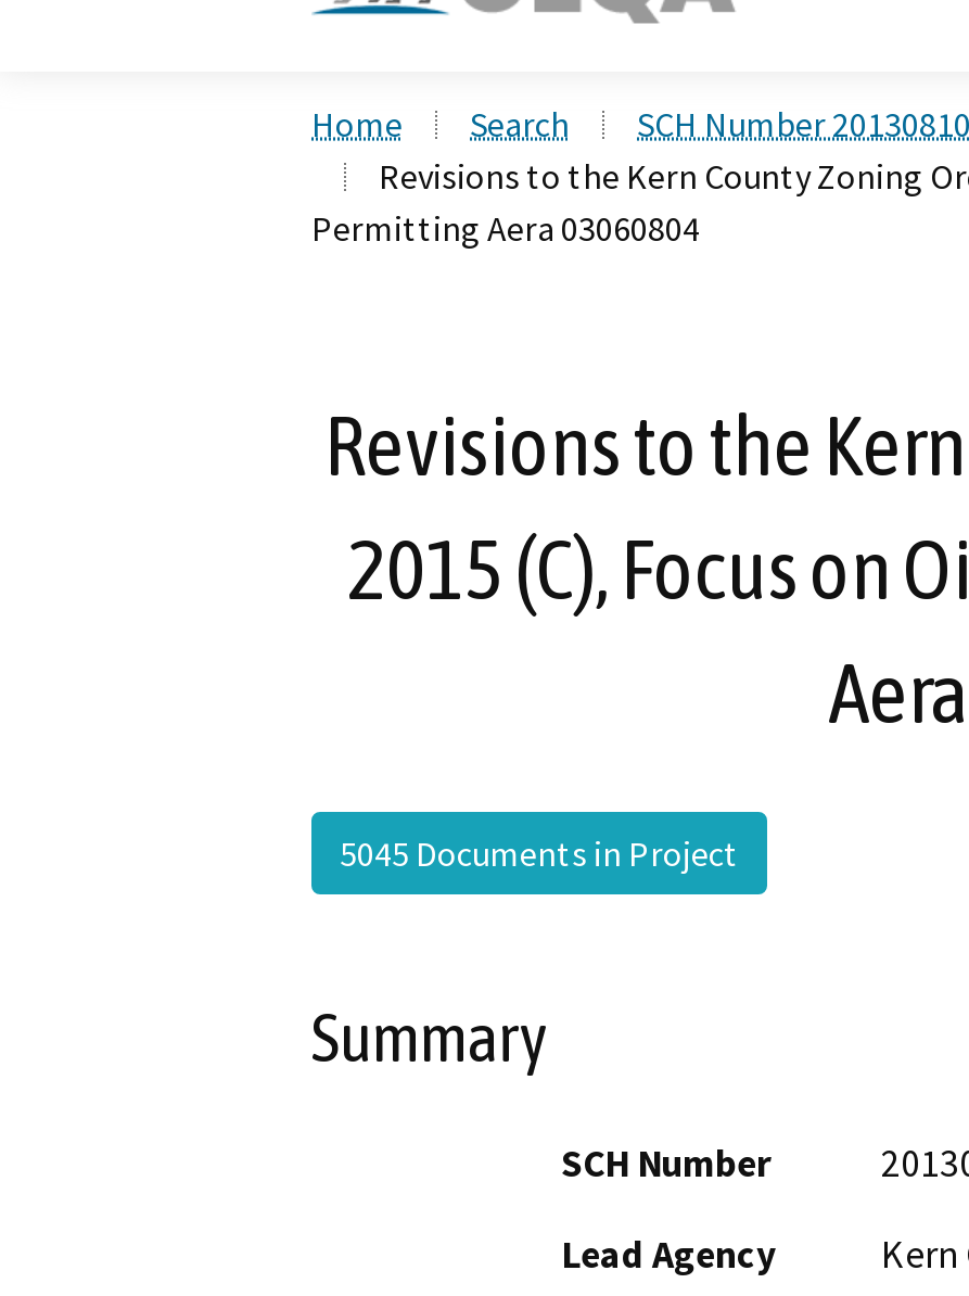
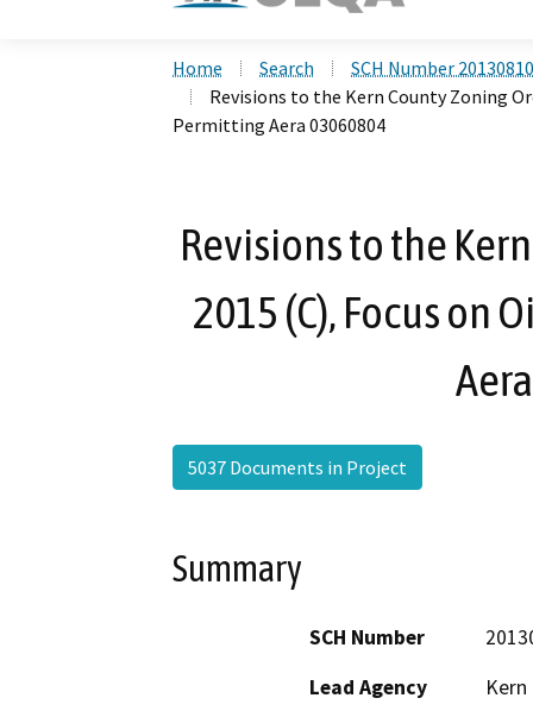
[340,831,739,874] 5045 Documents in Project -> [188,455,407,479] 5037 Documents in Project

